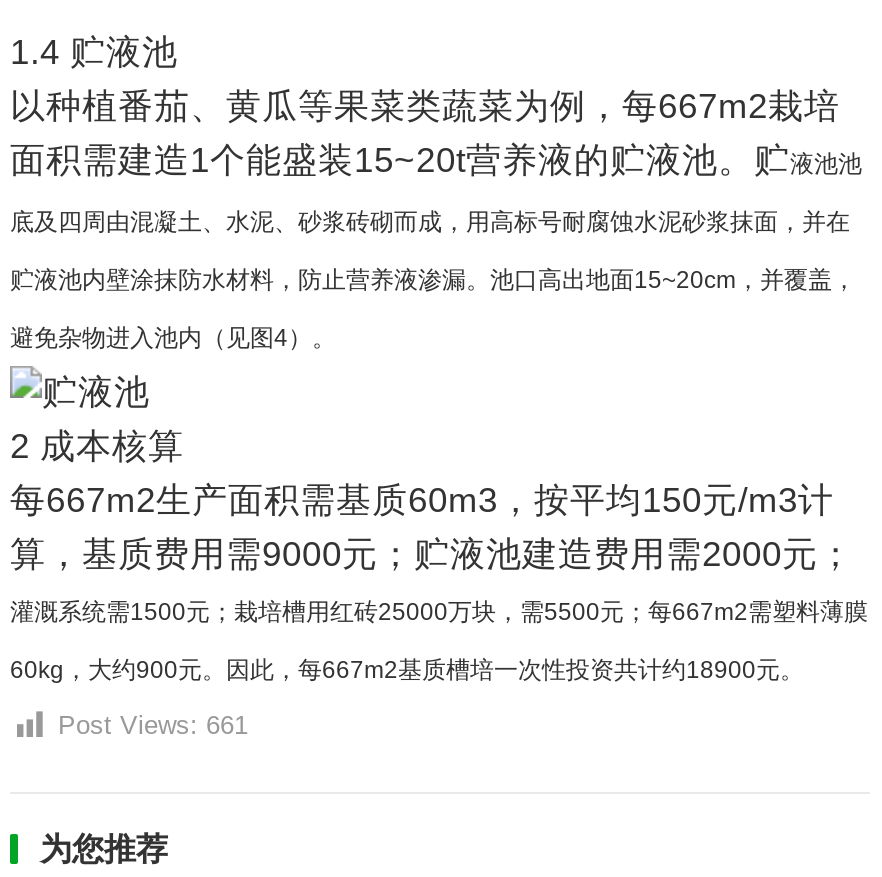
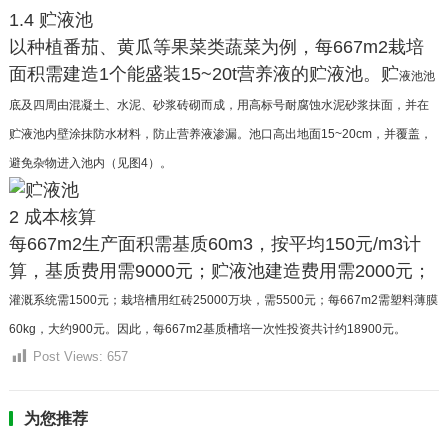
[58,710,248,740] Post Views: 661 -> [33,349,128,364] Post Views: 657

